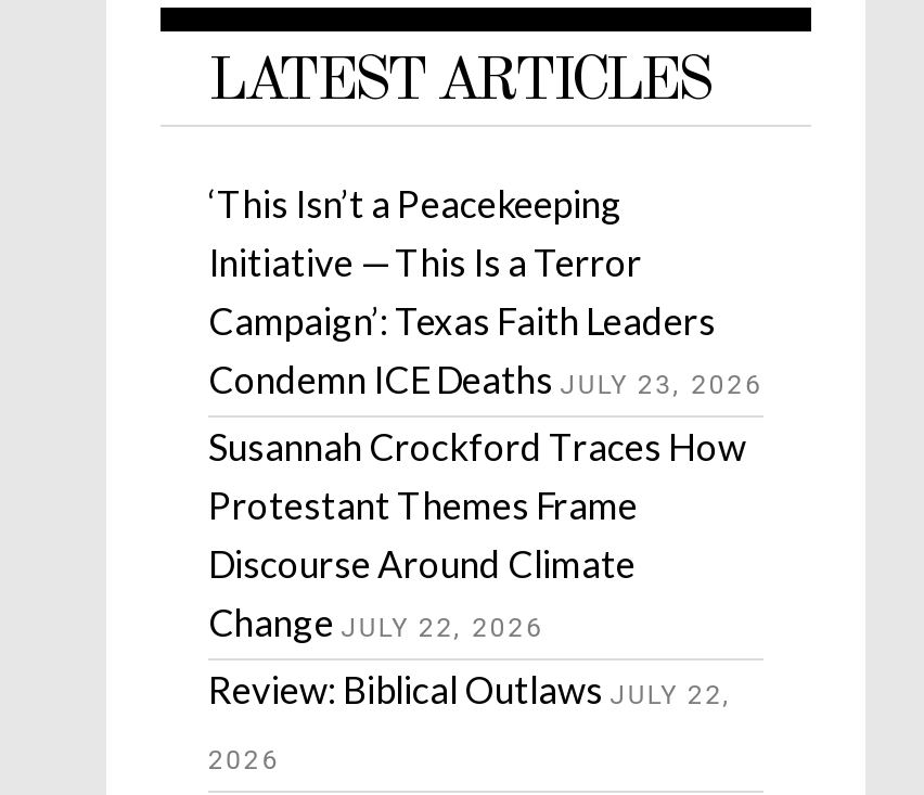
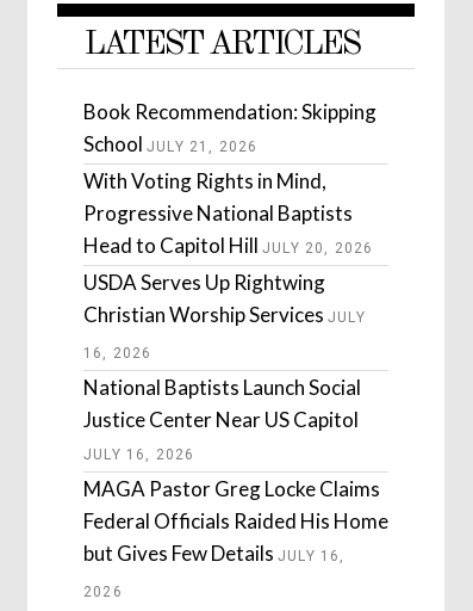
[208,182,763,714] ‘This Isn’t a Peacekeeping | Initiative — This Is a Terror | Campaign’: Texas Faith Leaders | Condemn ICE Deaths JULY 23, 2026 | Susannah Crockford Traces How | Protestant Themes Frame | Discourse Around Climate | Change JULY 22, 2026 | Review: Biblical Outlaws JULY 22, -> [83,100,388,566] Book Recommendation: Skipping | School JULY 21, 2026 | With Voting Rights in Mind, | Progressive National Baptists | Head to Capitol Hill JULY 20, 2026 | USDA Serves Up Rightwing | Christian Worship Services JULY | 16, 2026 | National Baptists Launch Social | Justice Center Near US Capitol | JULY 16, 2026 | MAGA Pastor Greg Locke Claims | Federal Officials Raided His Home | but Gives Few Details JULY 16,

